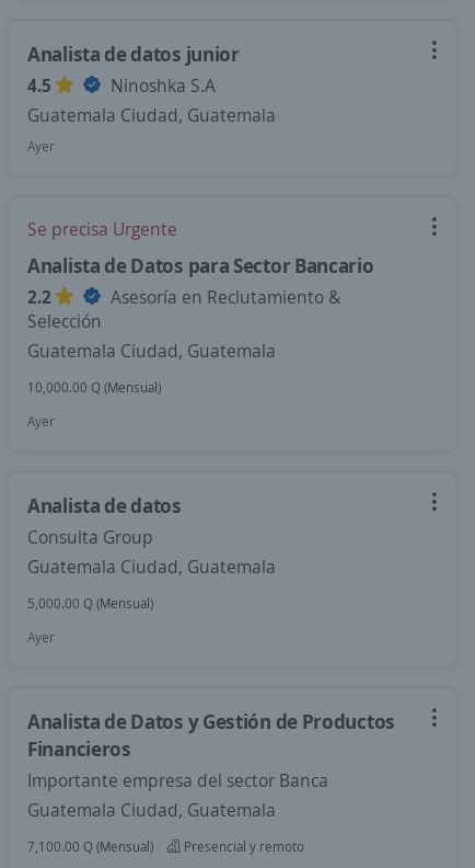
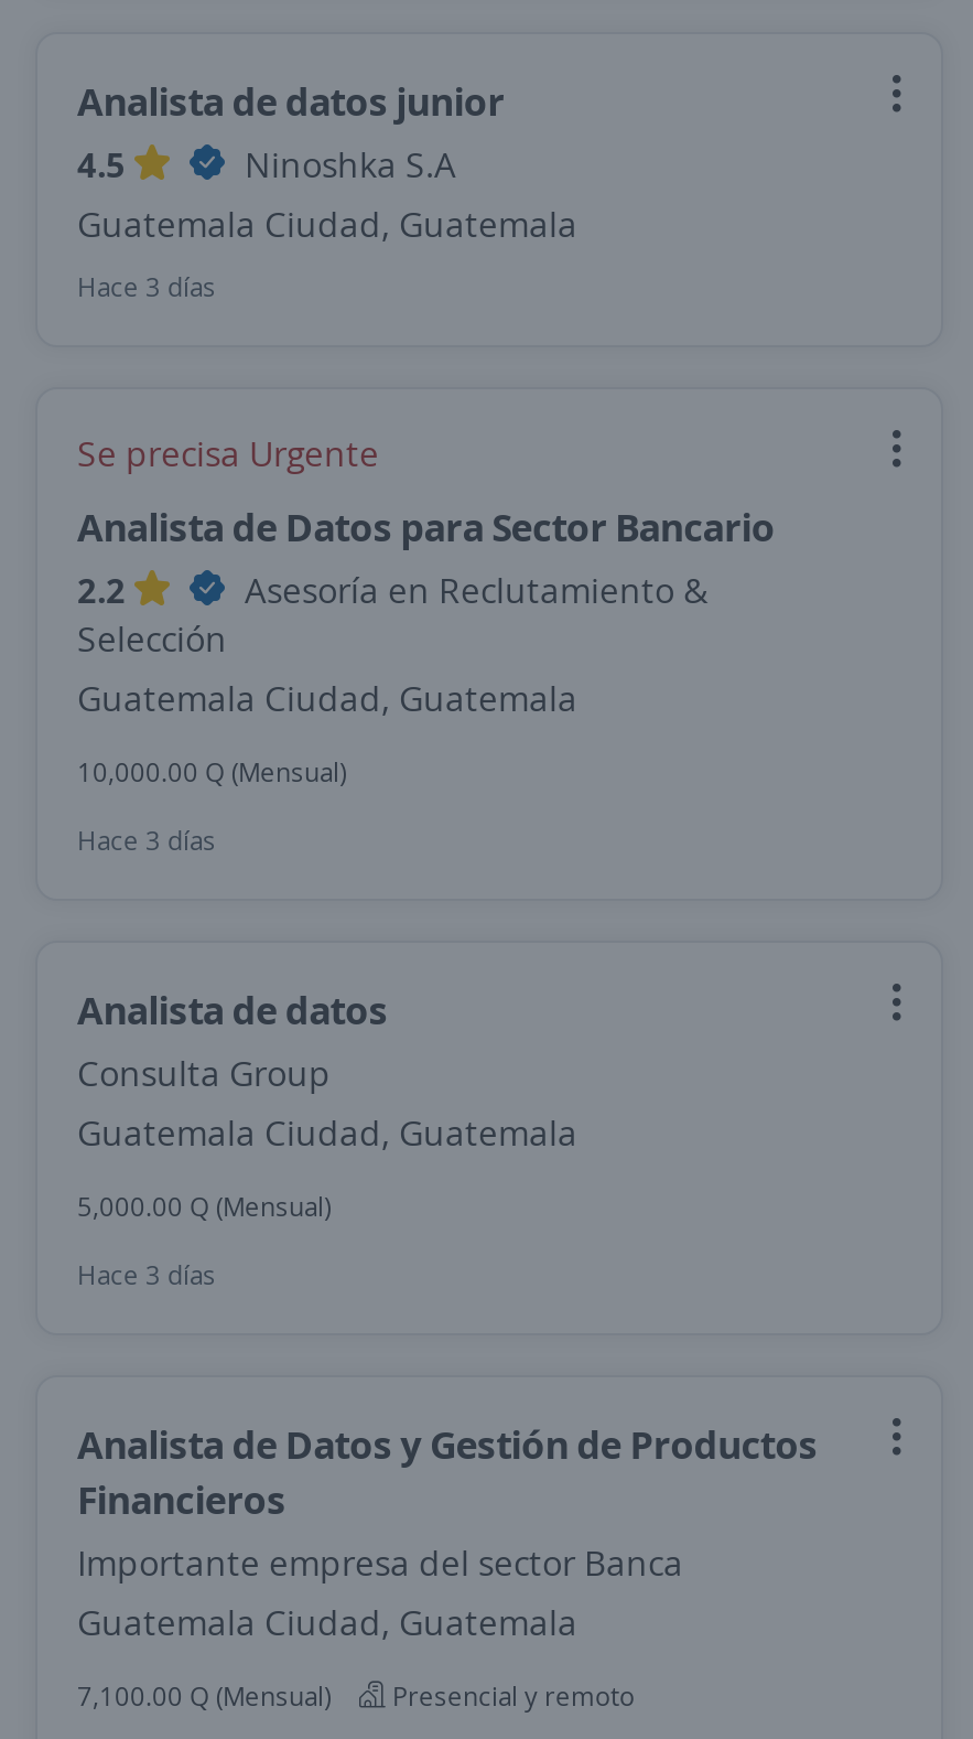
[27,137,55,156] Ayer -> [77,268,216,305] Hace 3 días
[27,412,55,431] Ayer -> [77,822,216,859] Hace 3 días
[27,628,55,647] Ayer -> [77,1256,216,1293] Hace 3 días

